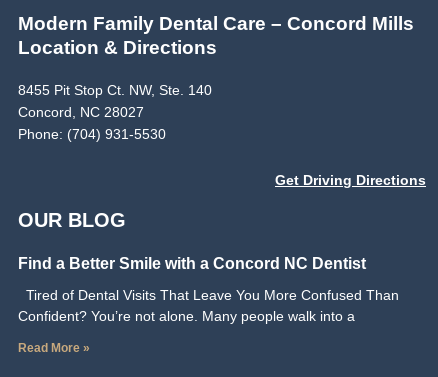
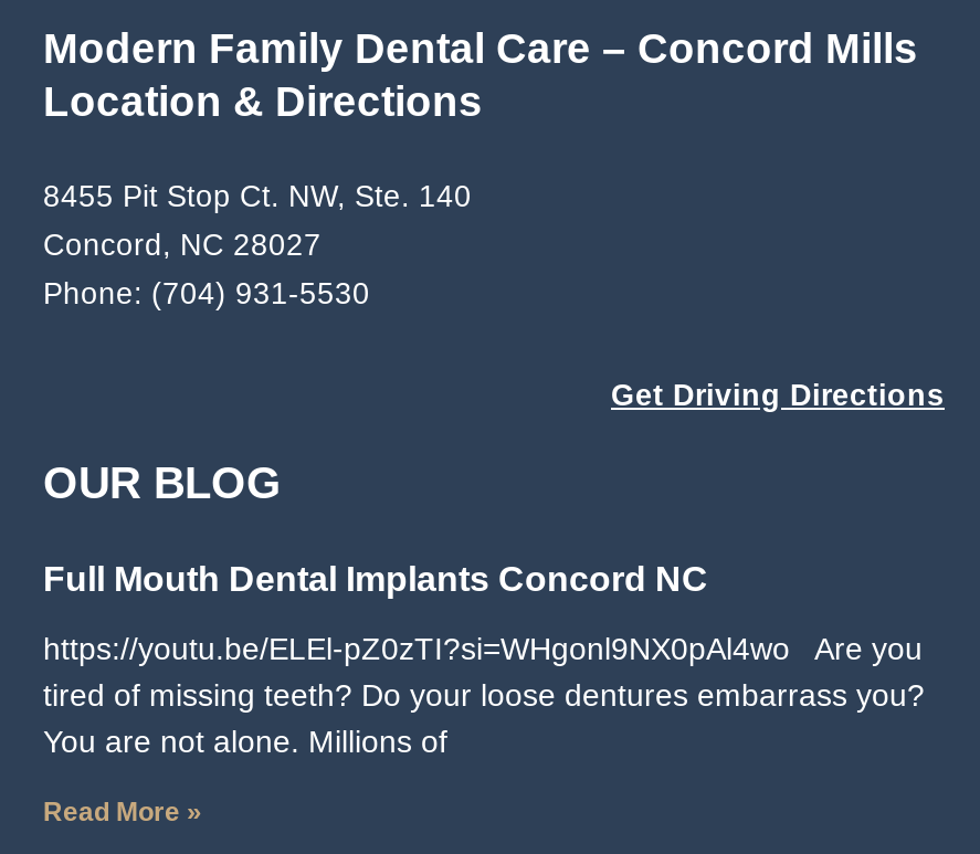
[18,255,366,272] Find a Better Smile with a Concord NC Dentist -> [43,559,708,597] Full Mouth Dental Implants Concord NC
[18,287,399,324] Tired of Dental Visits That Leave You More Confused Than | Confident? You’re not alone. Many people walk into a -> [43,630,925,758] https://youtu.be/ELEl-pZ0zTI?si=WHgonl9NX0pAl4wo Are you | tired of missing teeth? Do your loose dentures embarrass you? | You are not alone. Millions of

